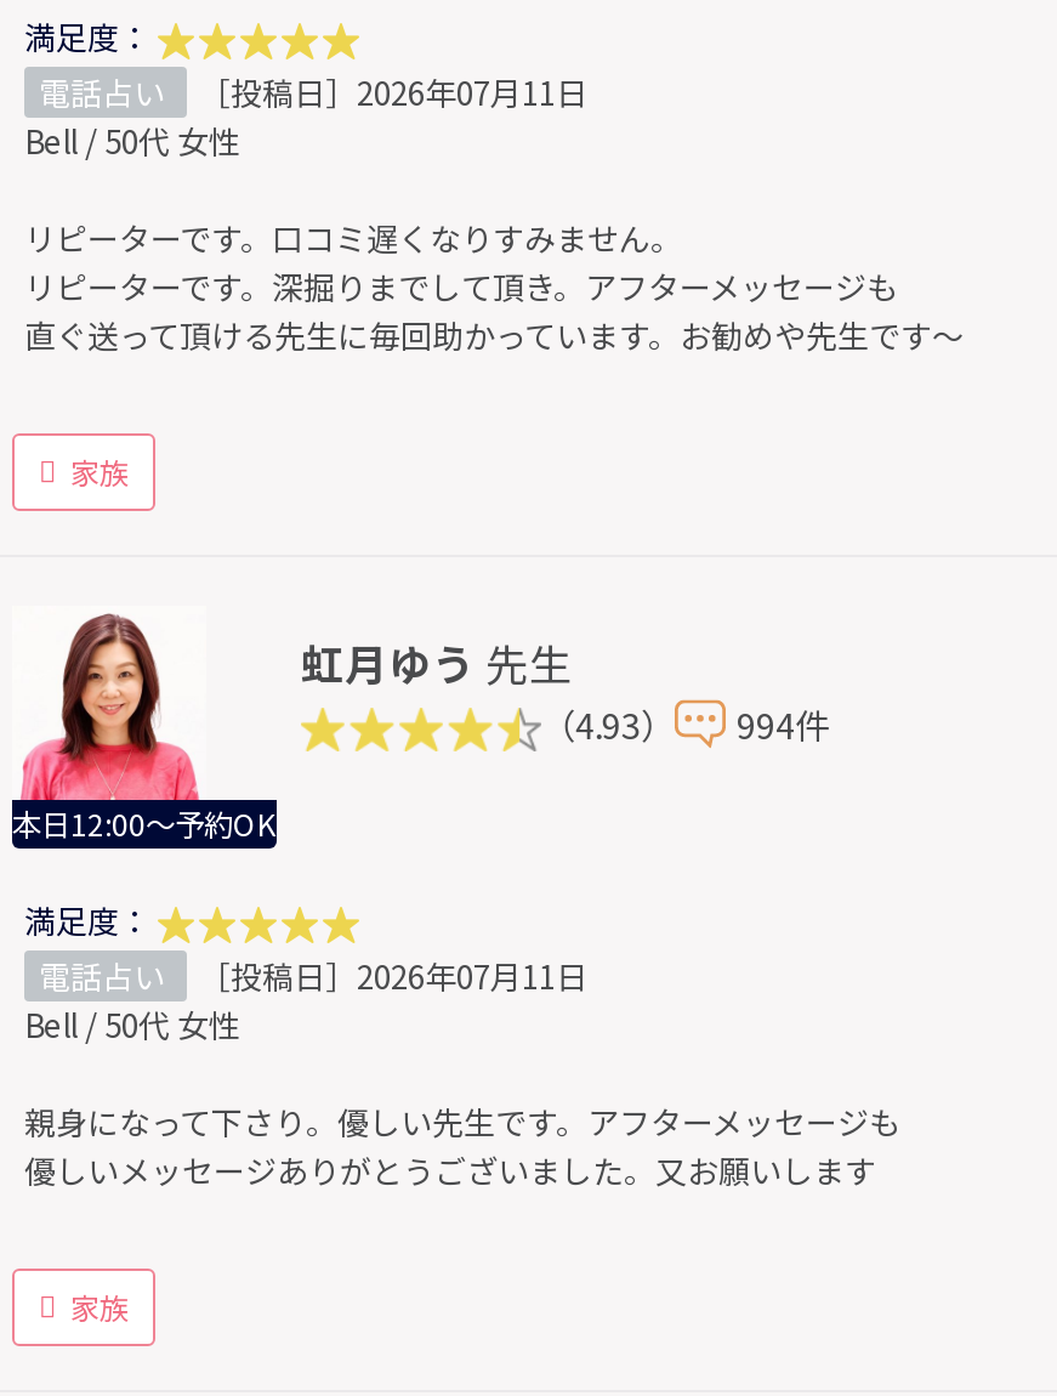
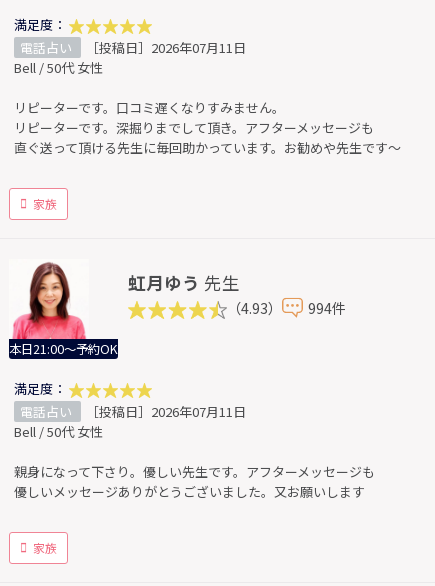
[12,802,277,846] 本日12:00～予約OK -> [9,340,118,358] 本日21:00～予約OK

